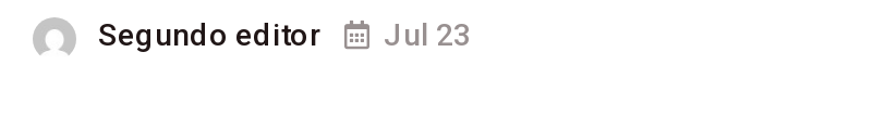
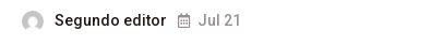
[98,16,471,51] Segundo editor Jul 23 -> [55,11,241,28] Segundo editor Jul 21

